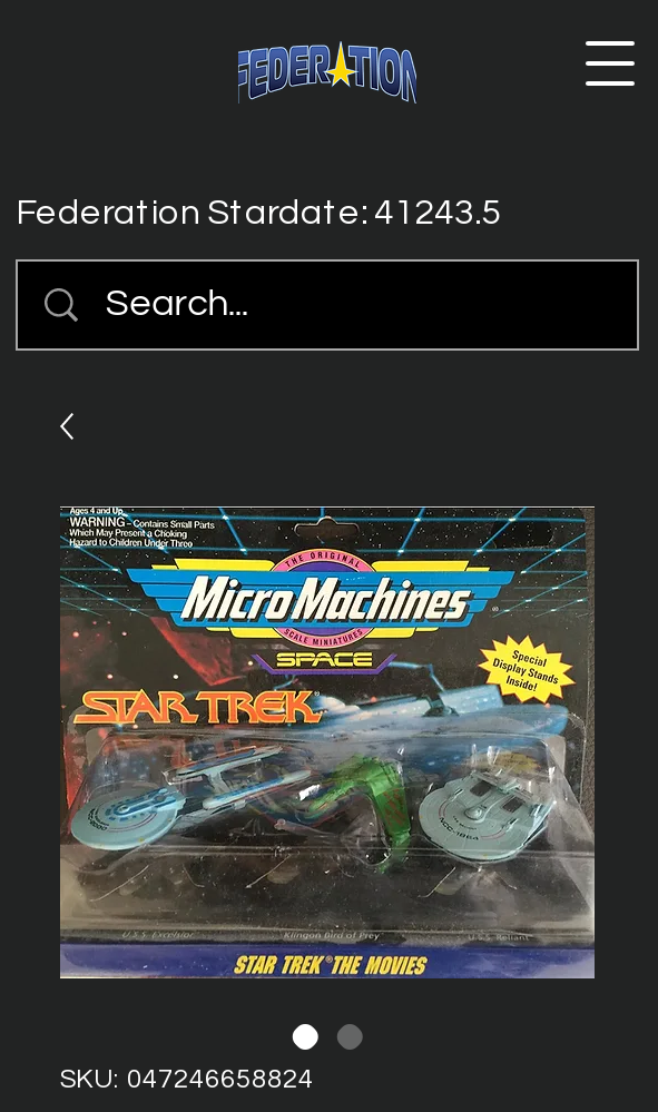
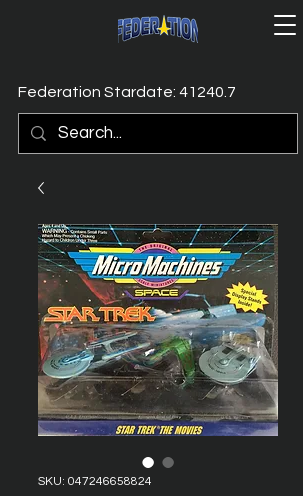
[16,195,501,230] Federation Stardate: 41243.5 -> [18,84,236,100] Federation Stardate: 41240.7

